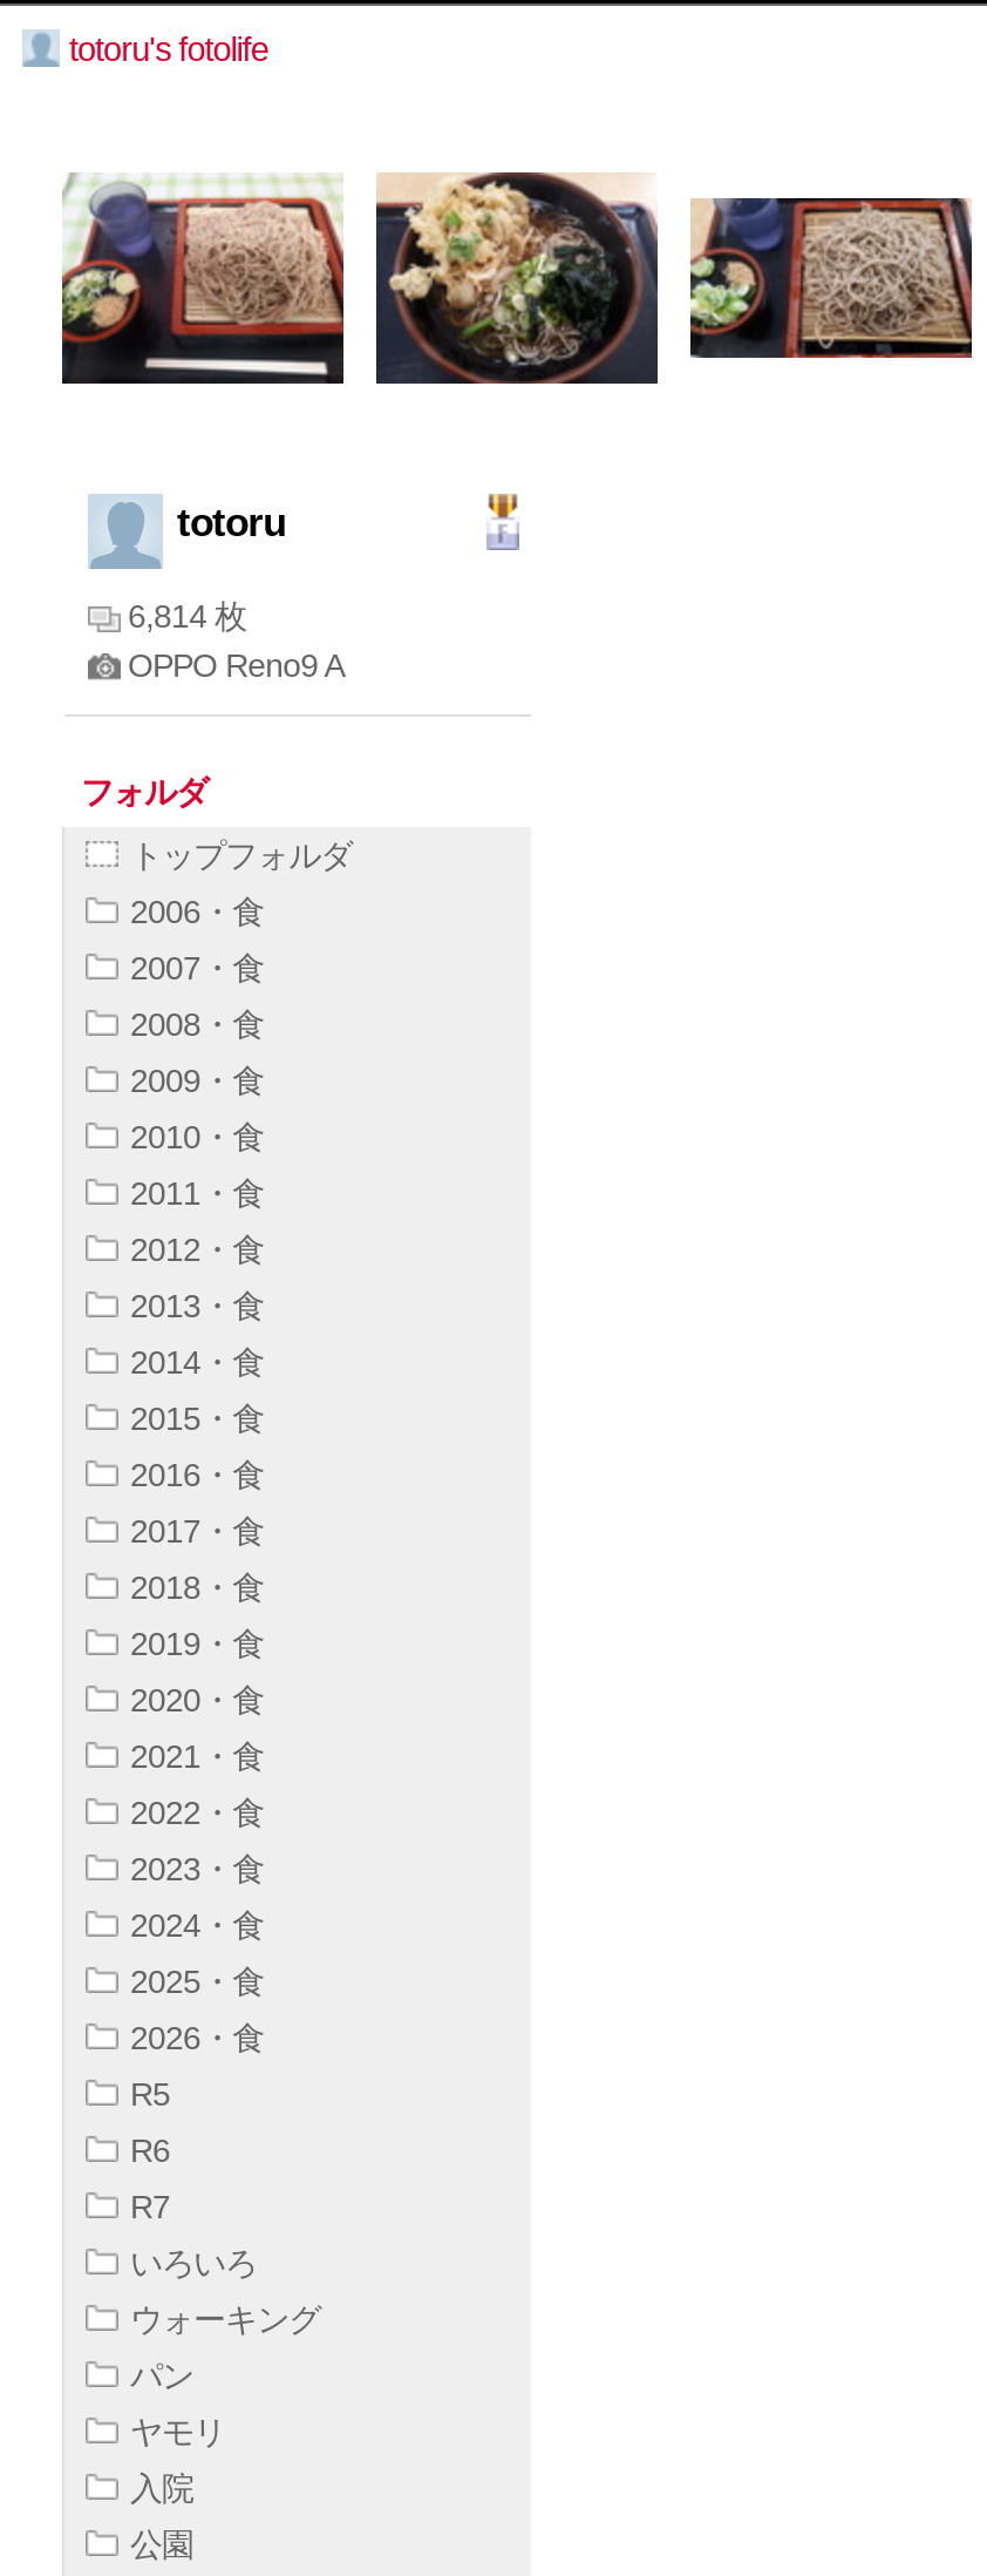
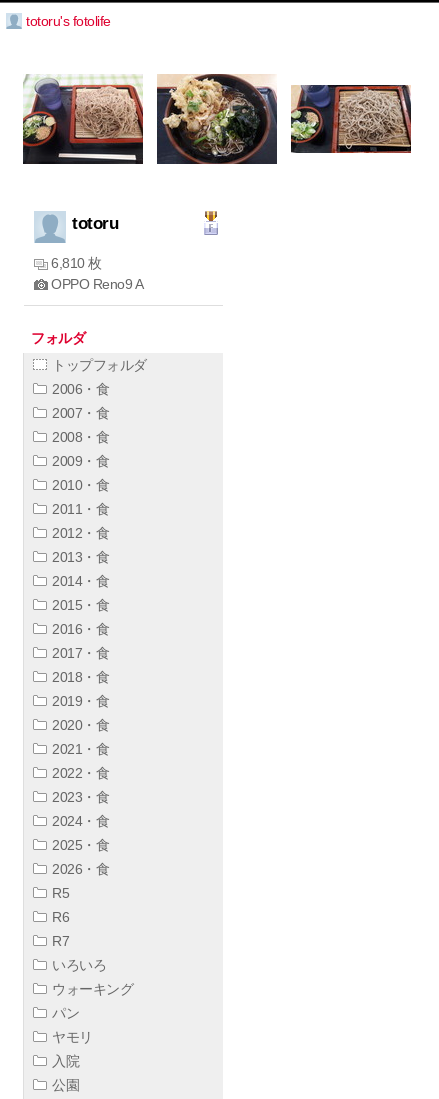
[128,597,246,635] 6,814 枚 -> [51,255,102,271] 6,810 枚

